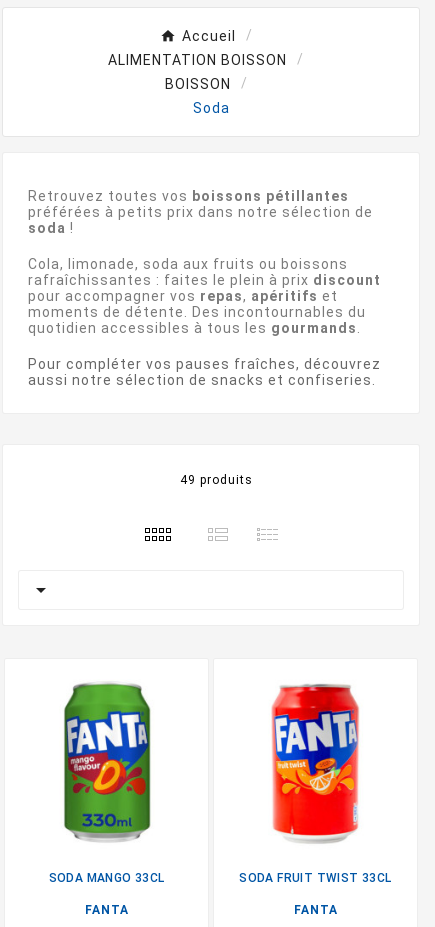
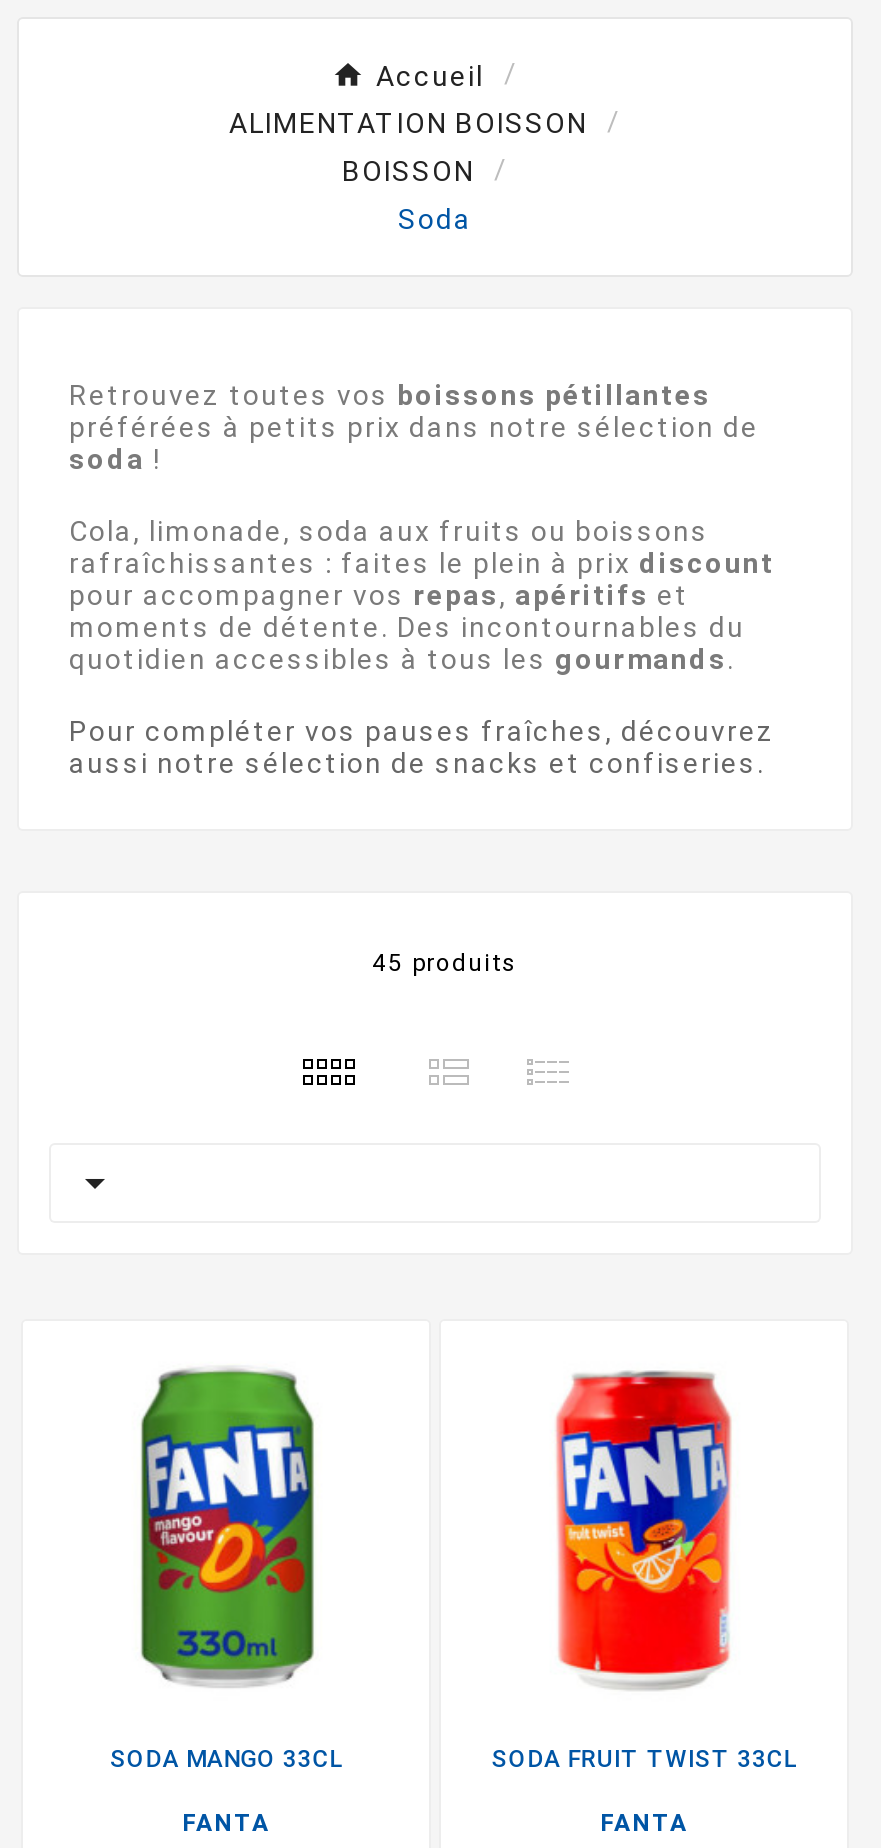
[179,473,252,487] 49 produits -> [372,949,518,977] 45 produits

